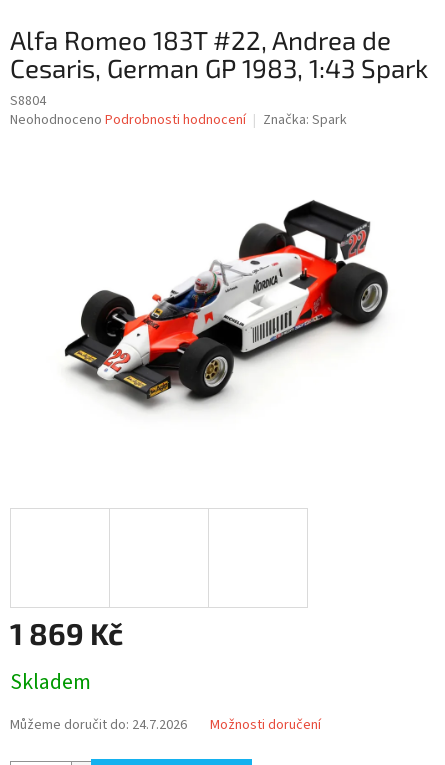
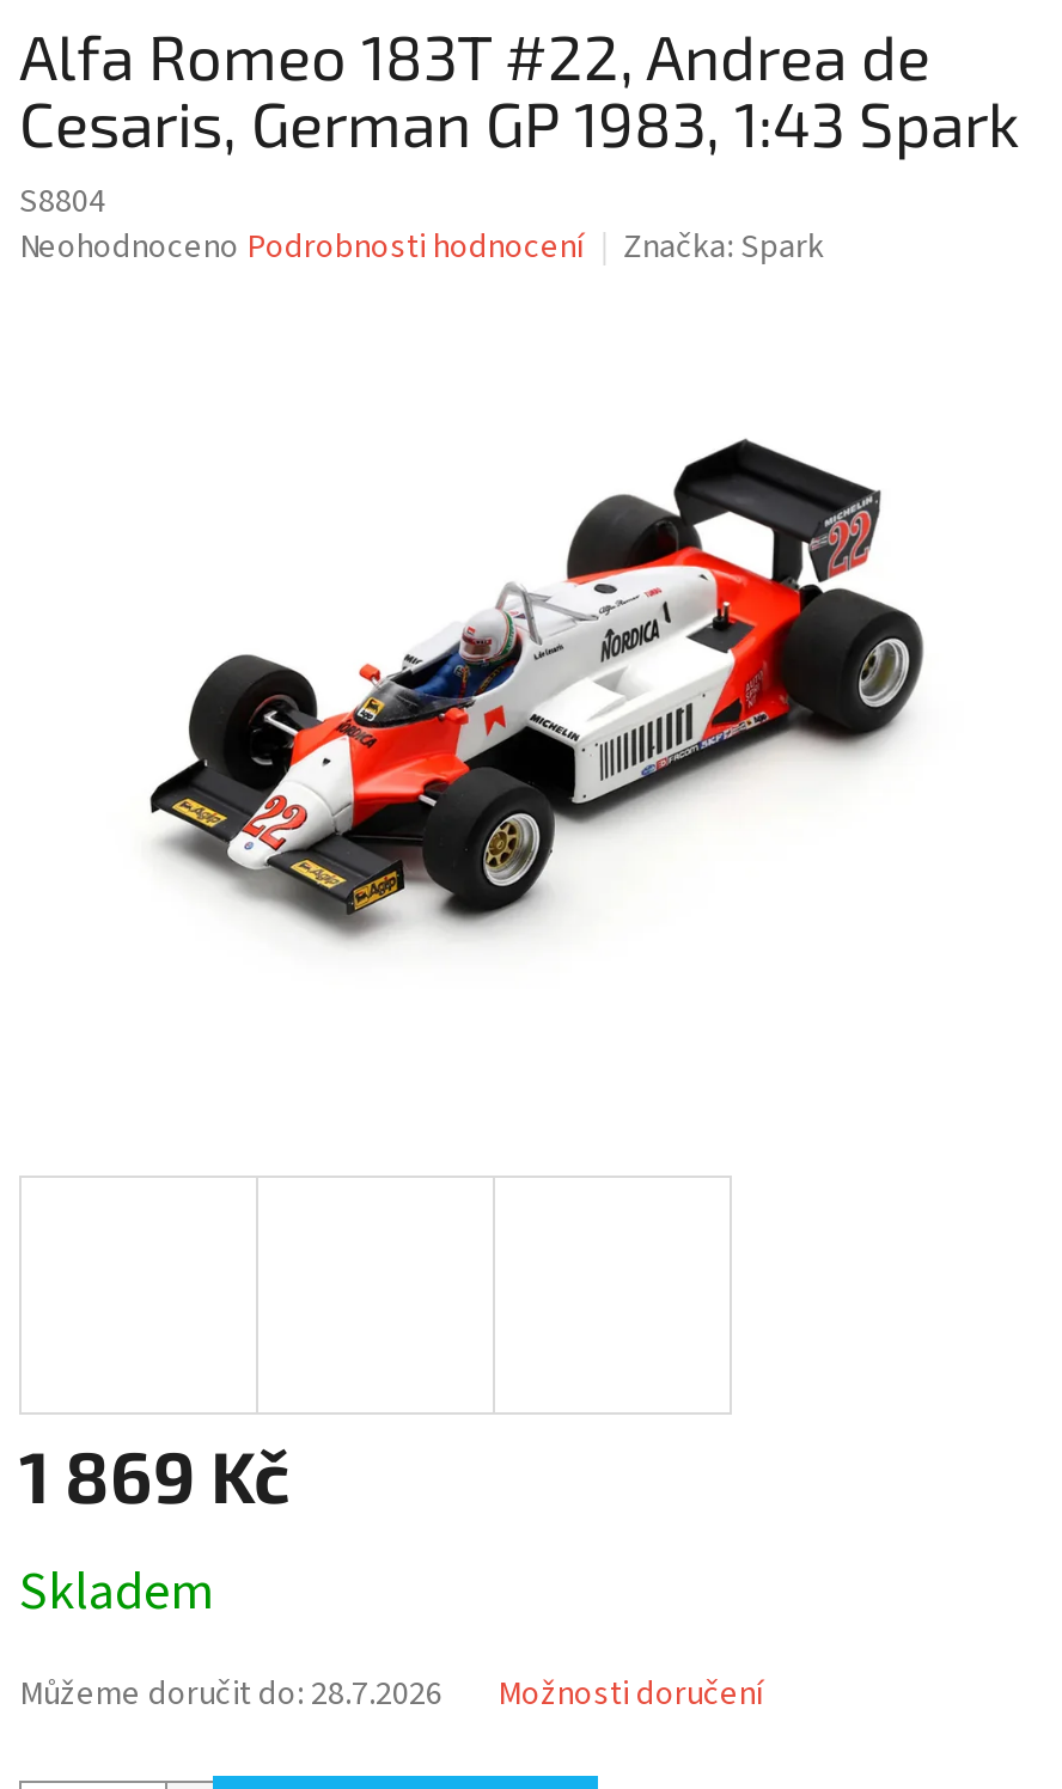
[10,715,187,735] Můžeme doručit do: 24.7.2026 -> [19,1672,443,1719] Můžeme doručit do: 28.7.2026

